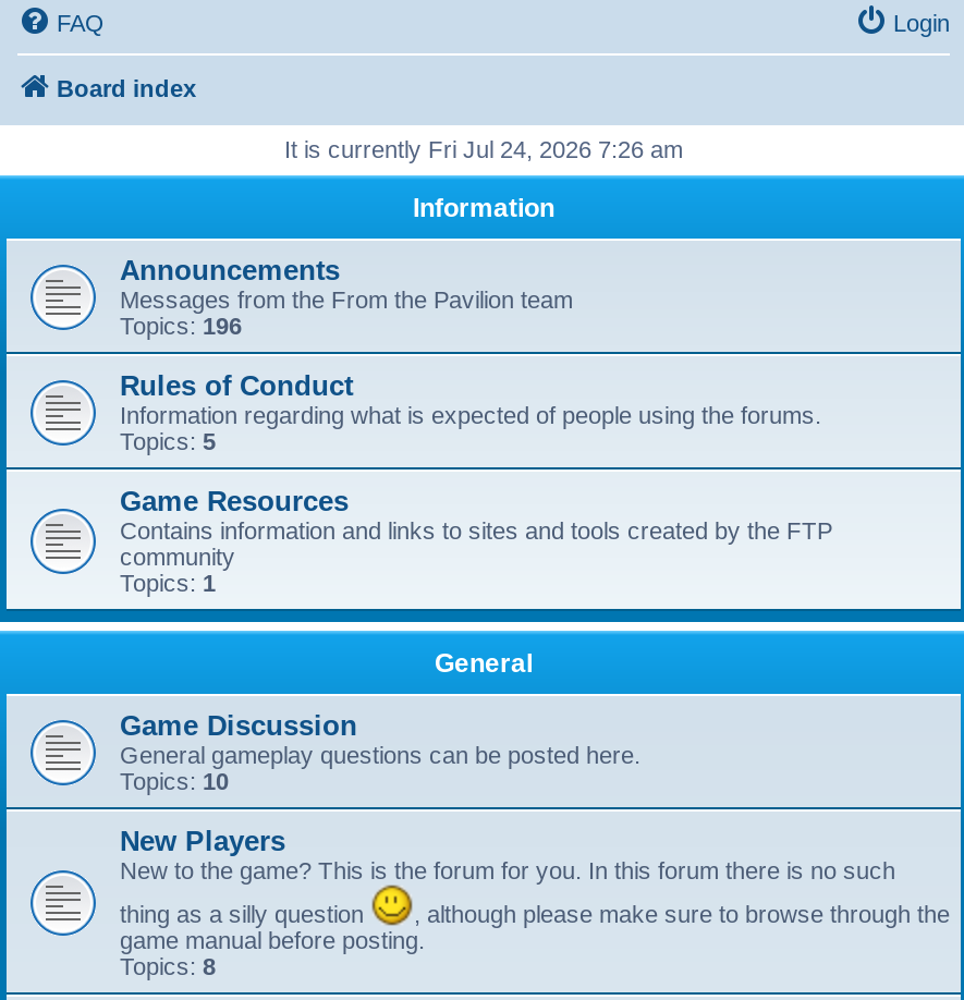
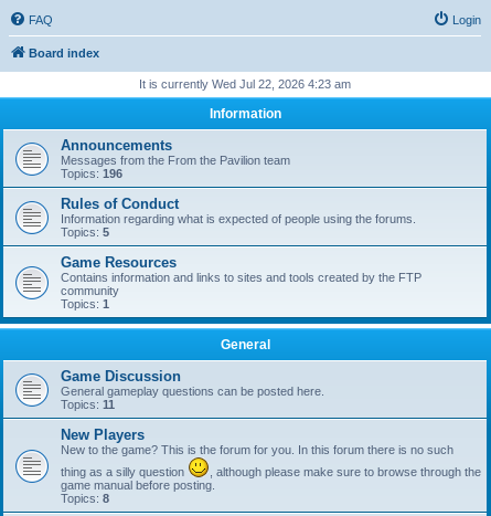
[284,136,683,162] It is currently Fri Jul 24, 2026 7:26 am -> [139,77,351,91] It is currently Wed Jul 22, 2026 4:23 am
[120,768,229,794] Topics: 10 -> [61,398,115,411] Topics: 11

